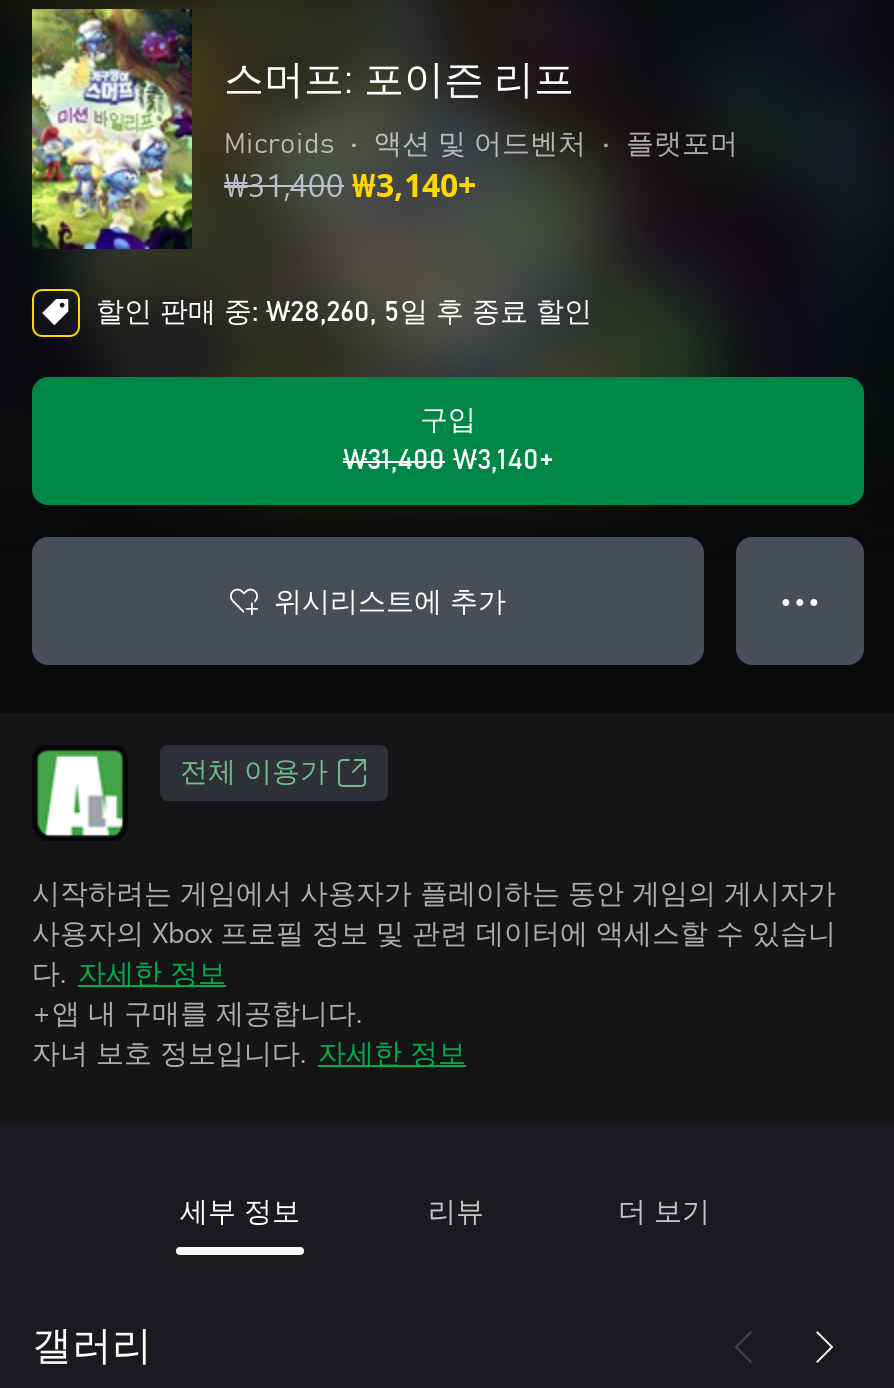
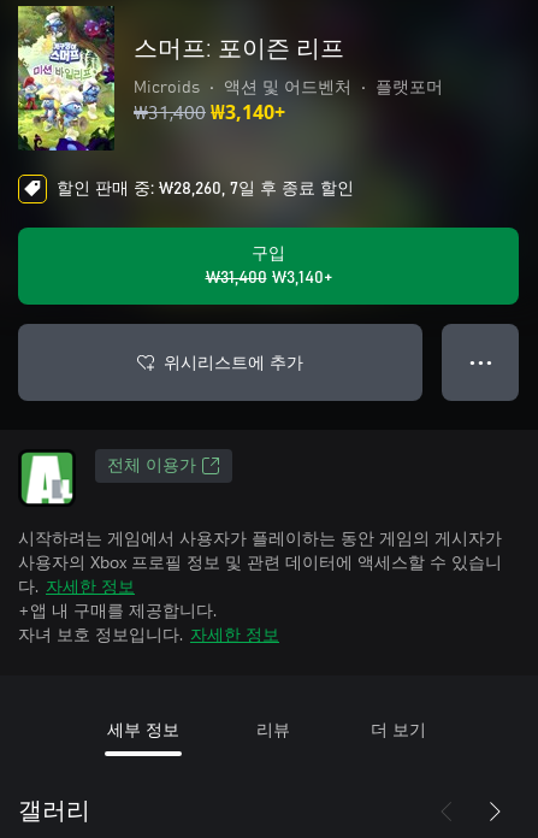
[96,299,592,327] 할인 판매 중: ₩28,260, 5일 후 종료 할인 -> [57,181,354,197] 할인 판매 중: ₩28,260, 7일 후 종료 할인

